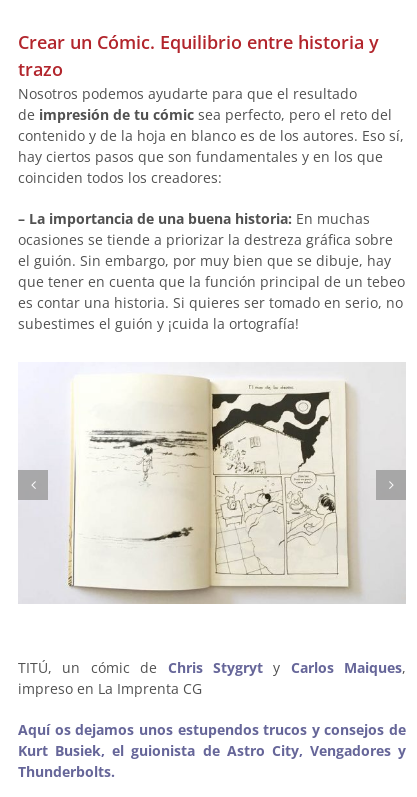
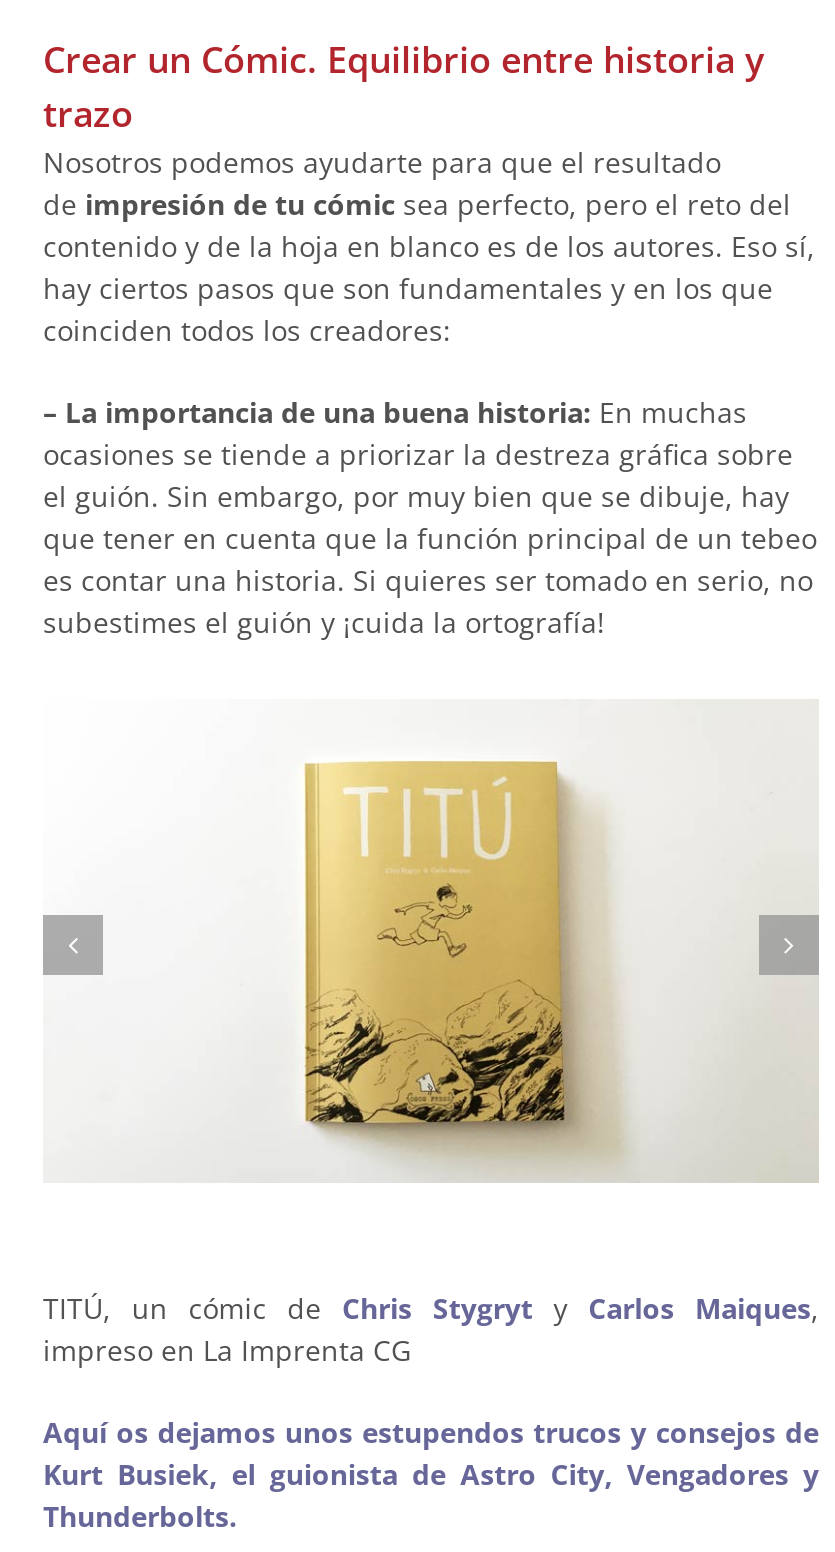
[67,375,360,604] [image] -> [143,727,725,1181] [image]

